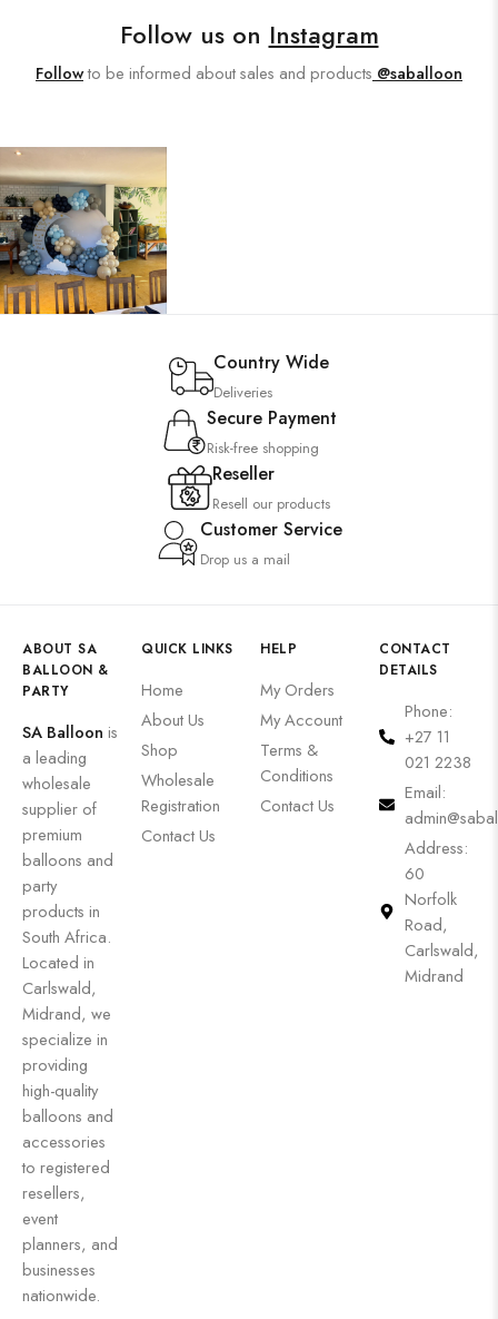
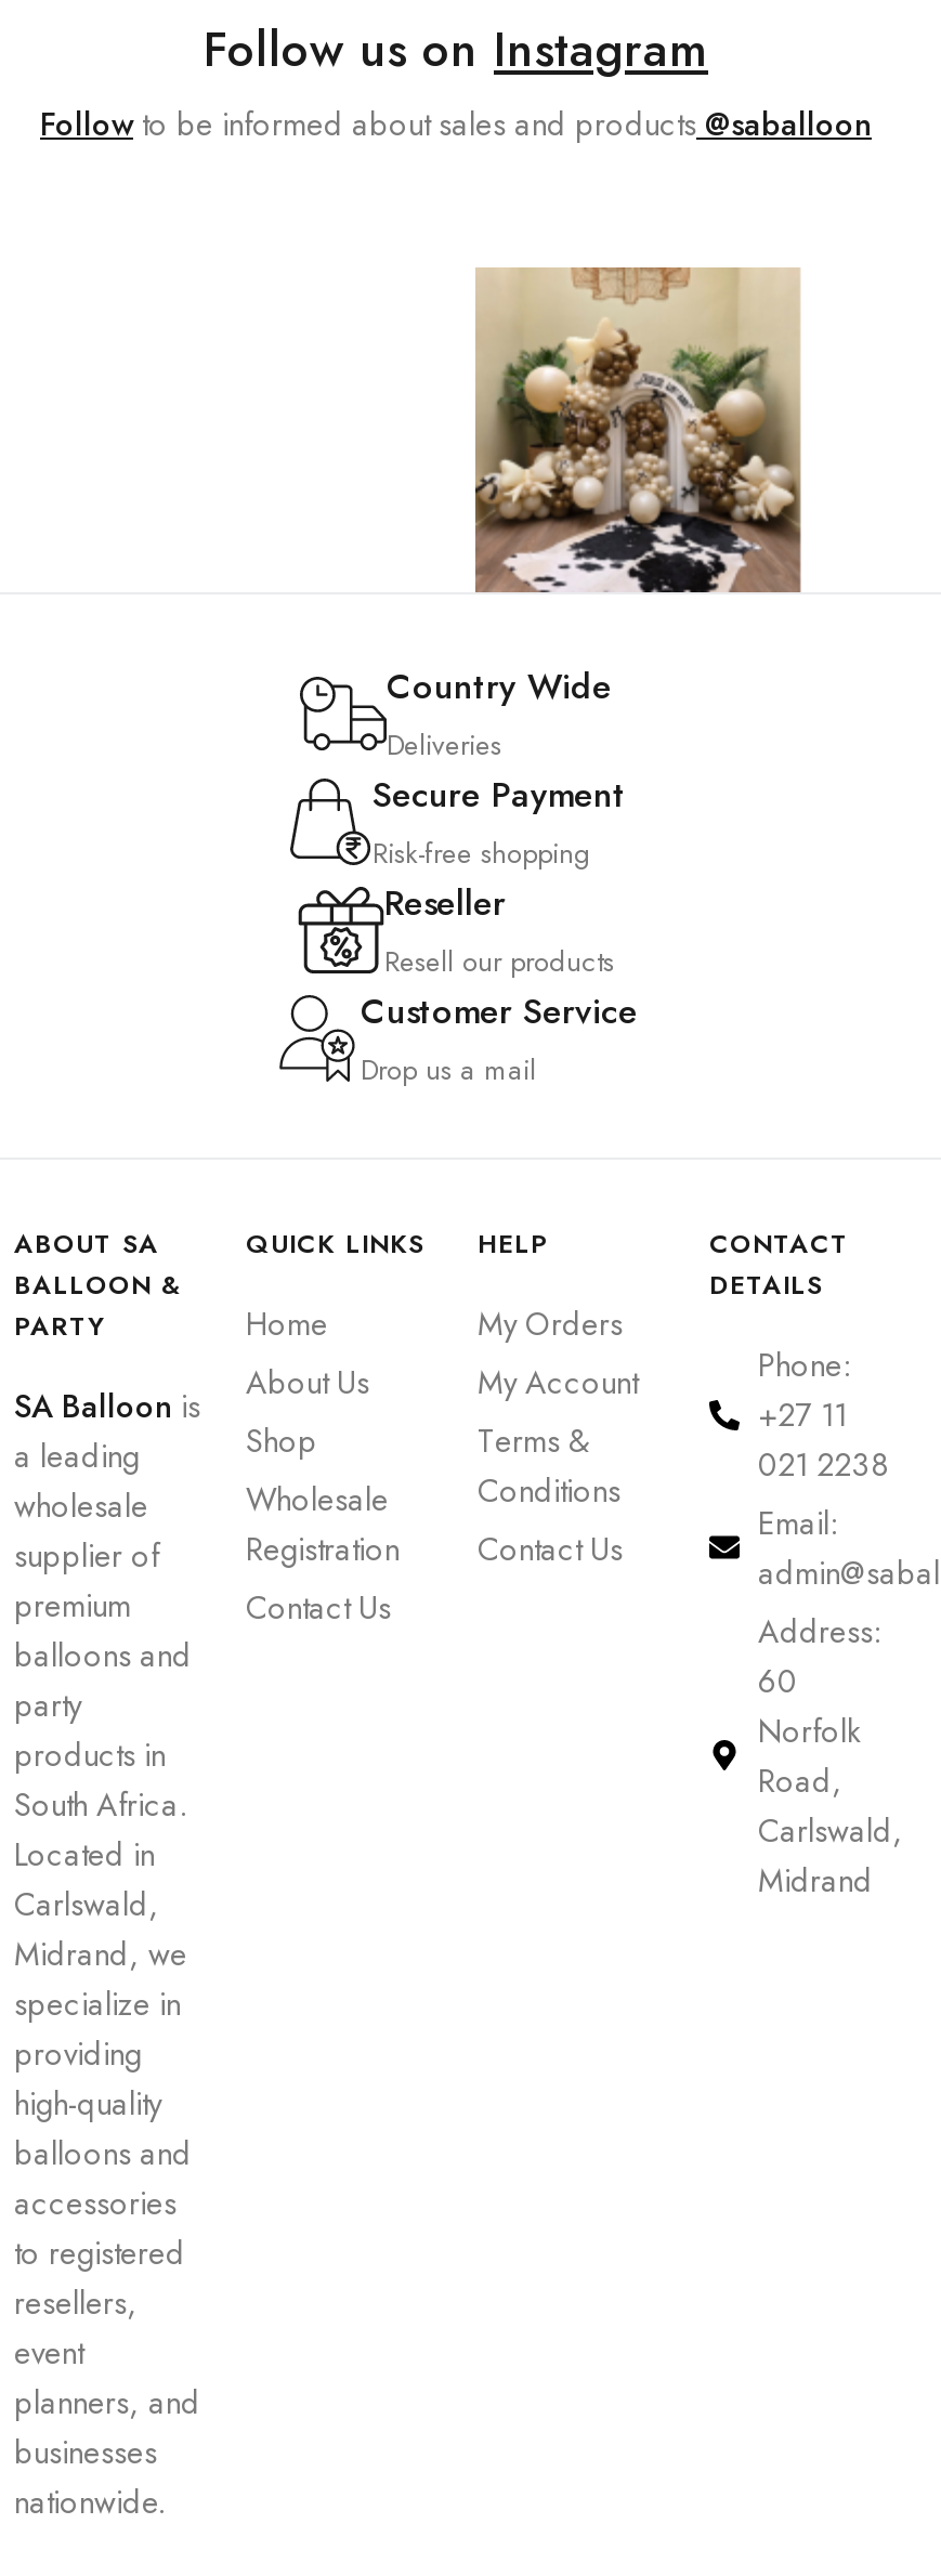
none -> [473,265,802,594] [image]
[3,146,168,315] [image] -> none

